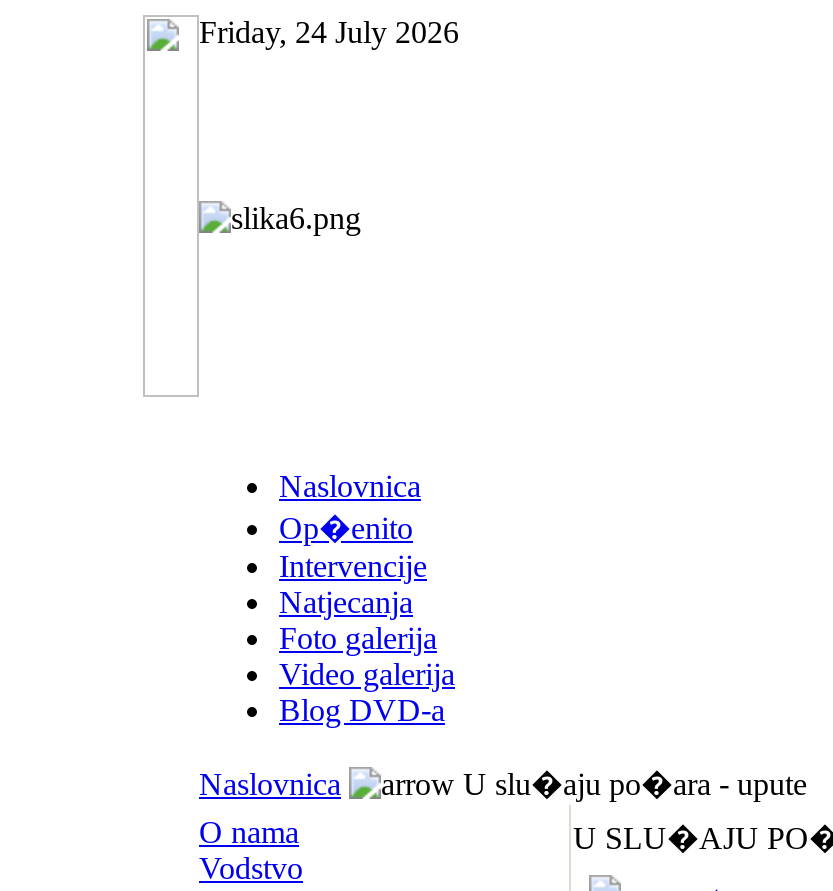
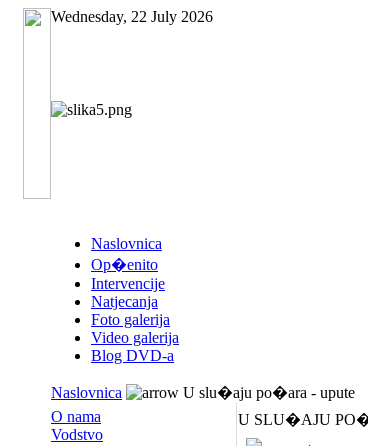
[199,15,459,49] Friday, 24 July 2026 -> [51,8,213,25] Wednesday, 22 July 2026

